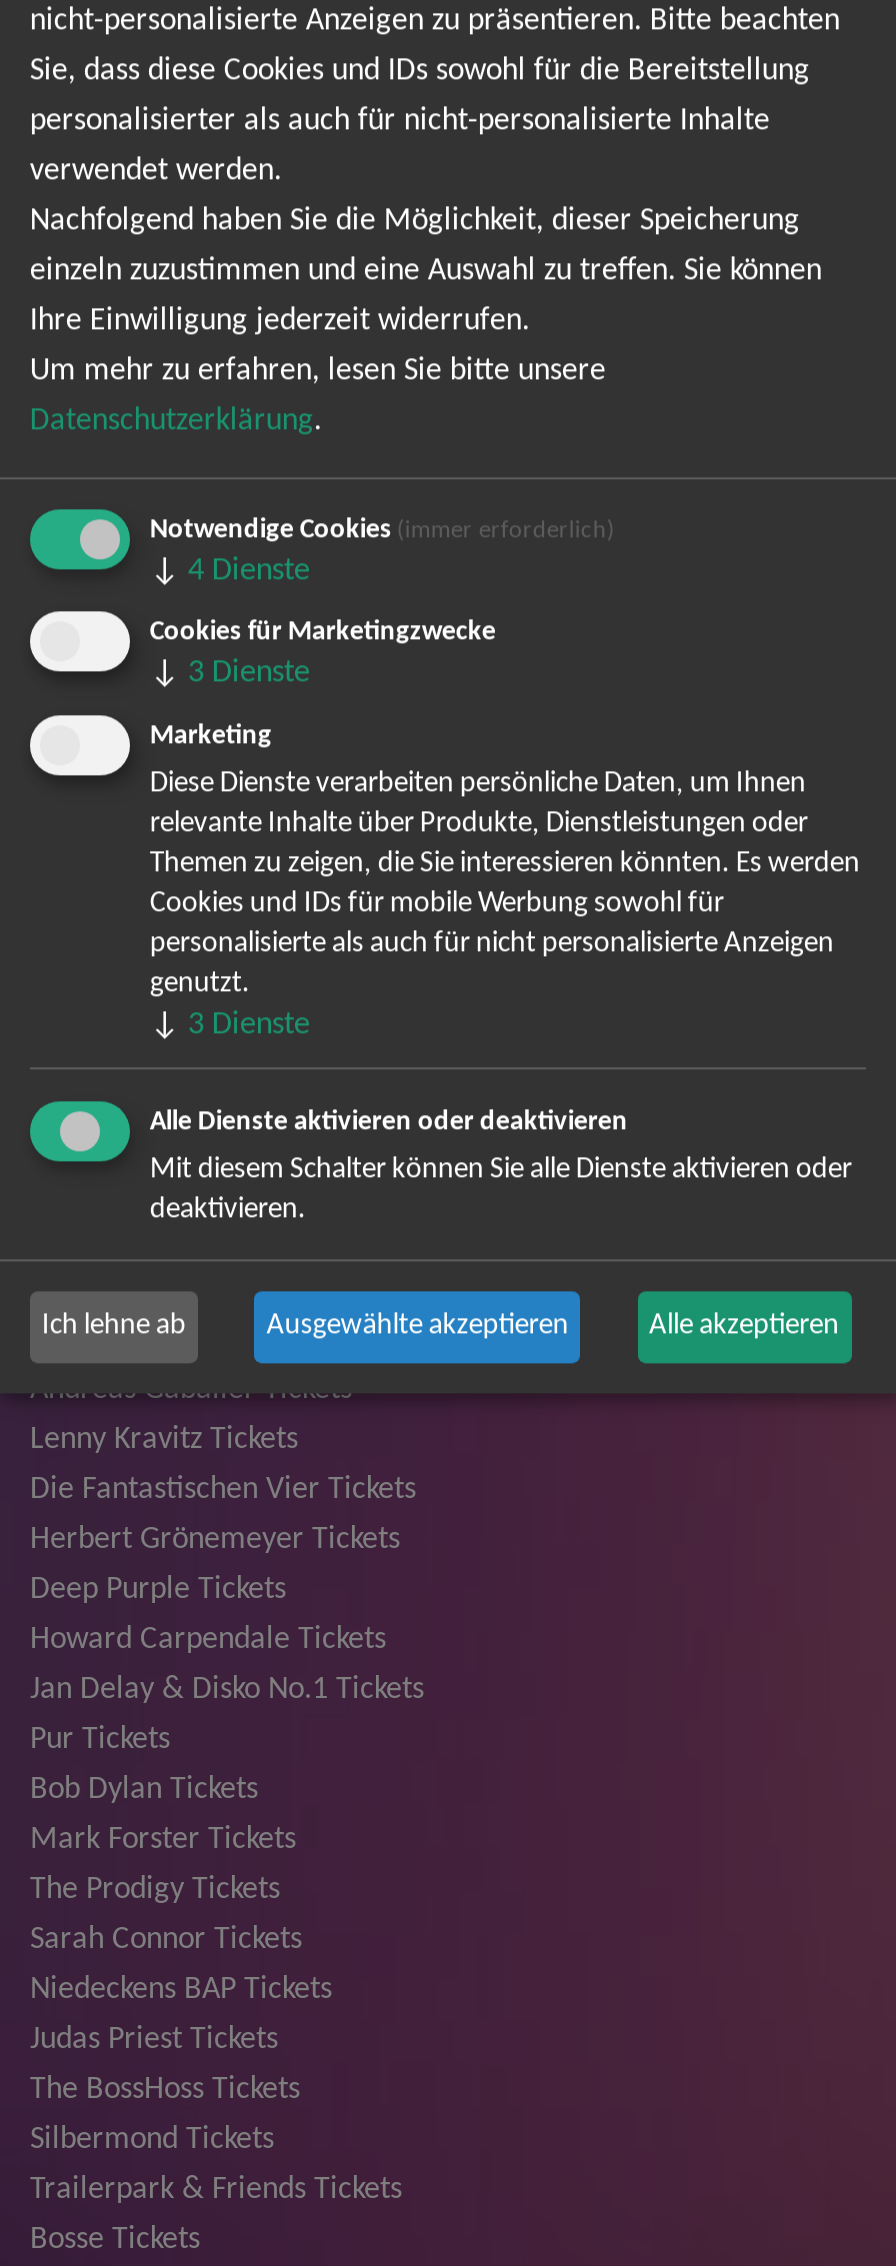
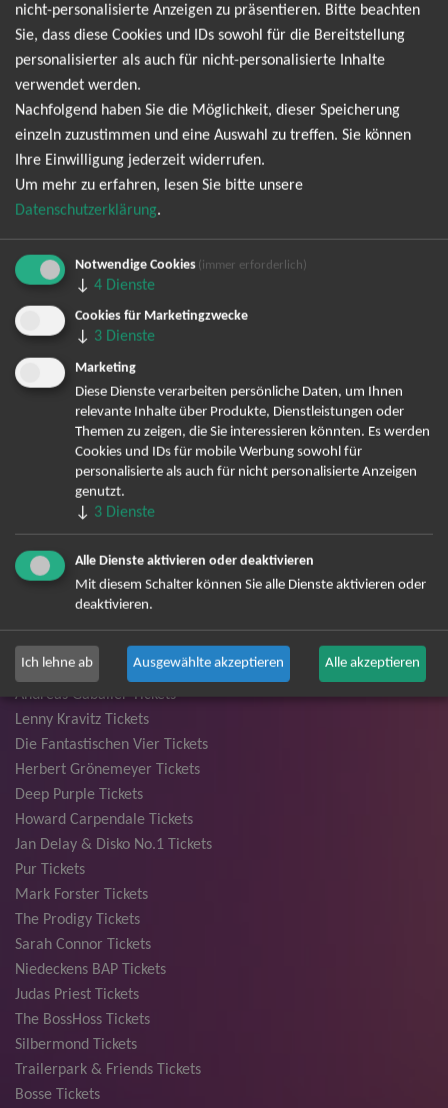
[30,1773,258,1805] Bob Dylan Tickets -> none

